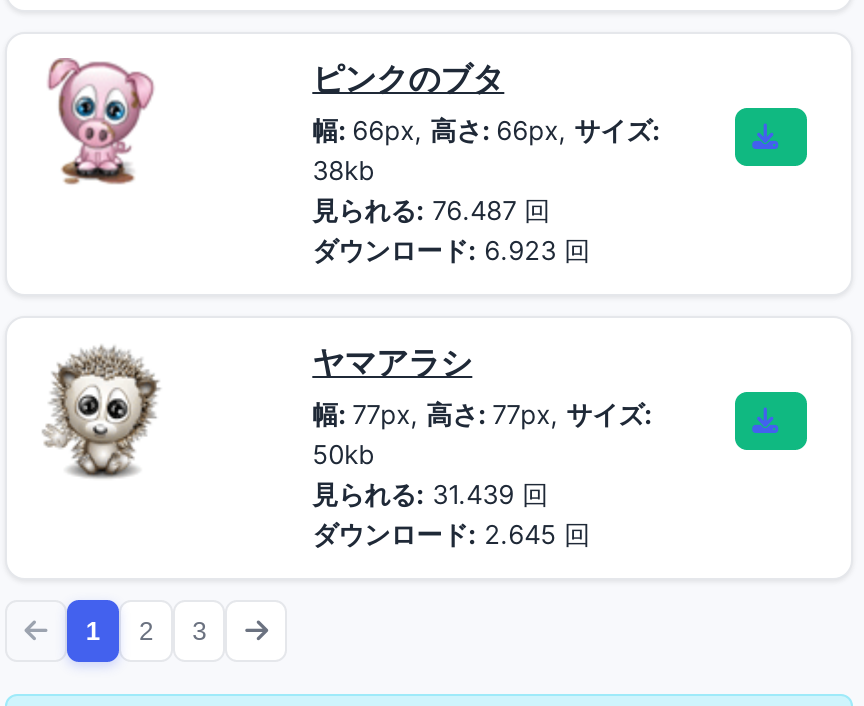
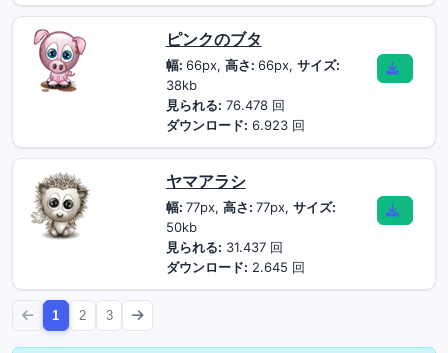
[312,194,550,226] 見られる: 76.487 回 -> [166,97,285,113] 見られる: 76.478 回
[312,478,548,510] 見られる: 31.439 回 -> [166,239,283,255] 見られる: 31.437 回

